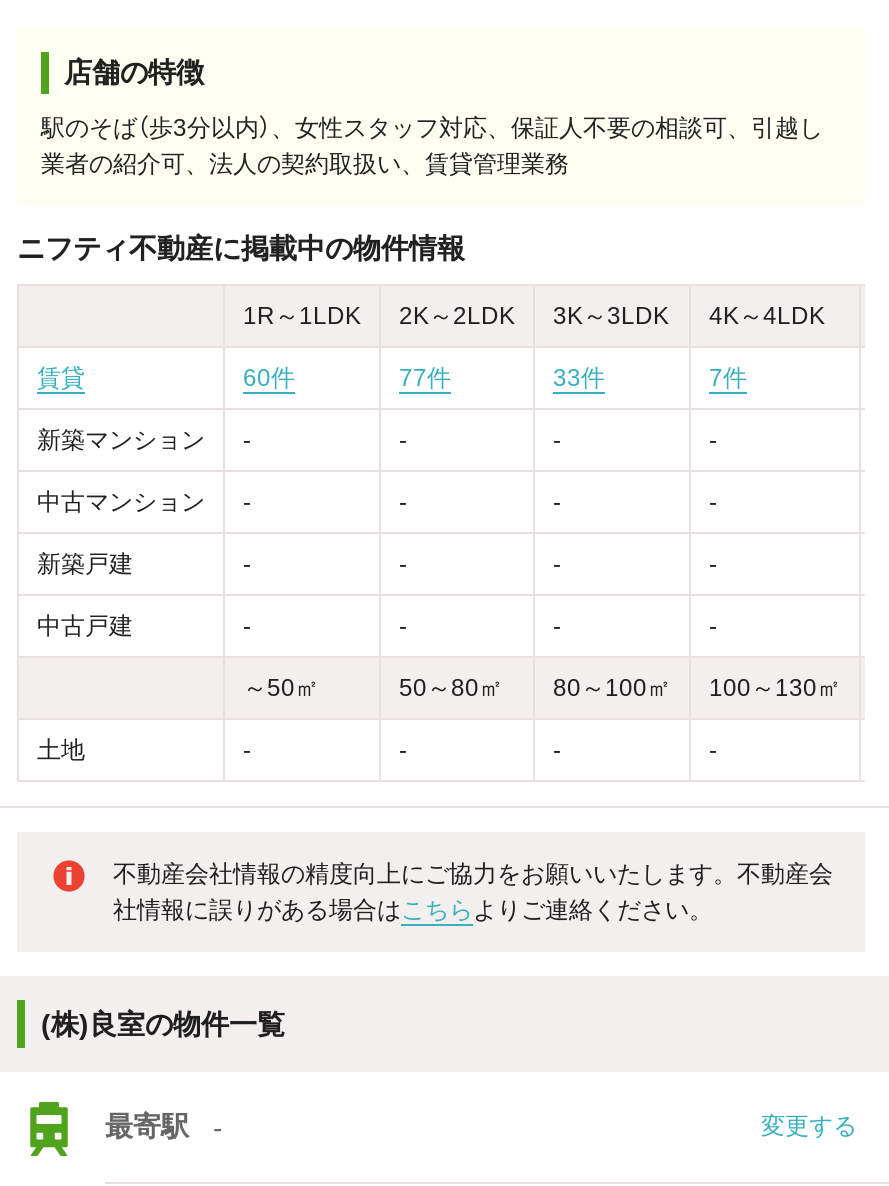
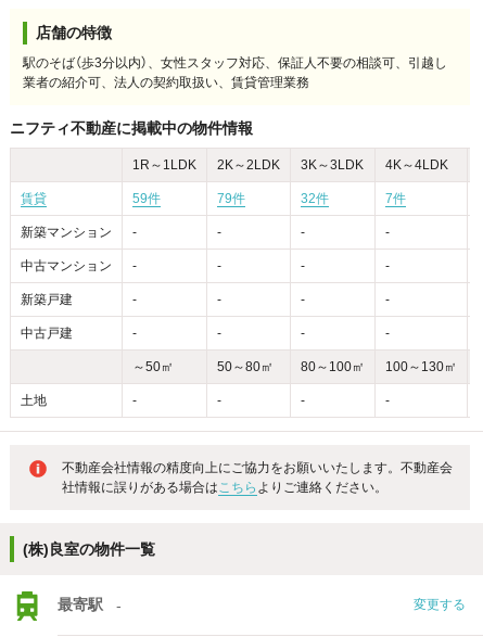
[243,365,295,393] 60件 -> [132,192,161,207] 59件
[399,365,451,393] 77件 -> [217,192,245,207] 79件
[553,365,605,393] 33件 -> [301,192,329,207] 32件

